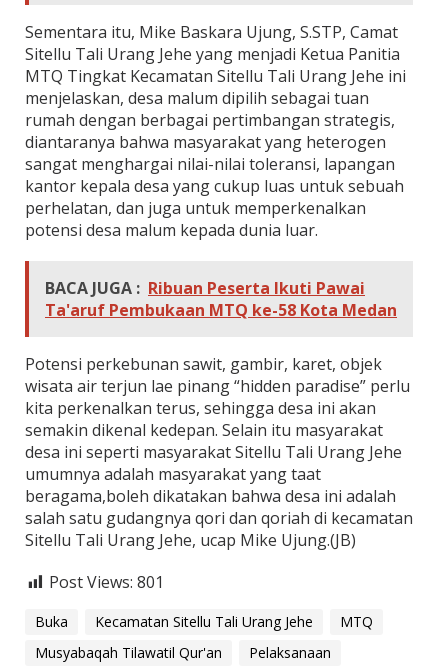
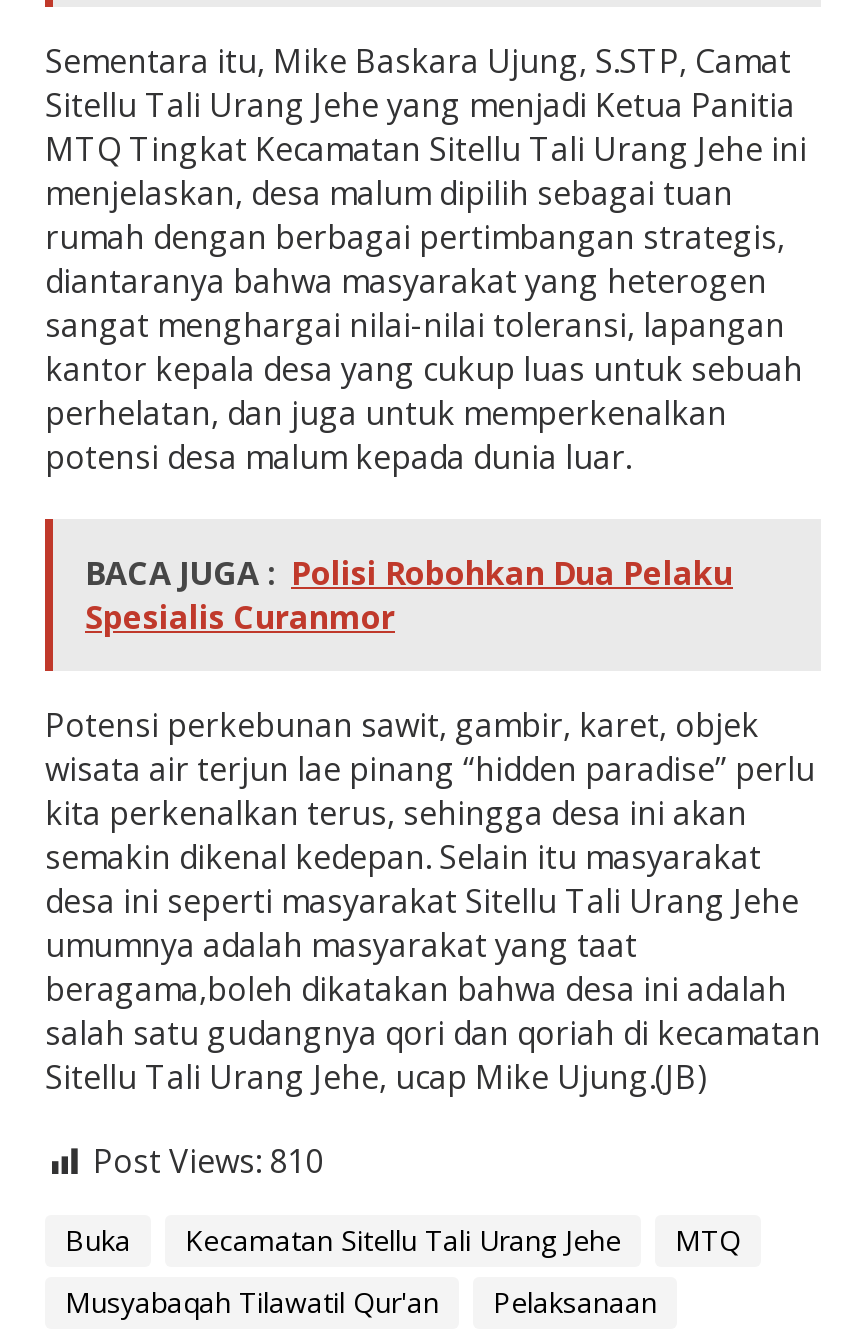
[45,277,397,321] BACA JUGA : Ribuan Peserta Ikuti Pawai | Ta'aruf Pembukaan MTQ ke-58 Kota Medan -> [85,551,733,639] BACA JUGA : Polisi Robohkan Dua Pelaku | Spesialis Curanmor
[49,571,164,593] Post Views: 801 -> [93,1139,323,1183] Post Views: 810

